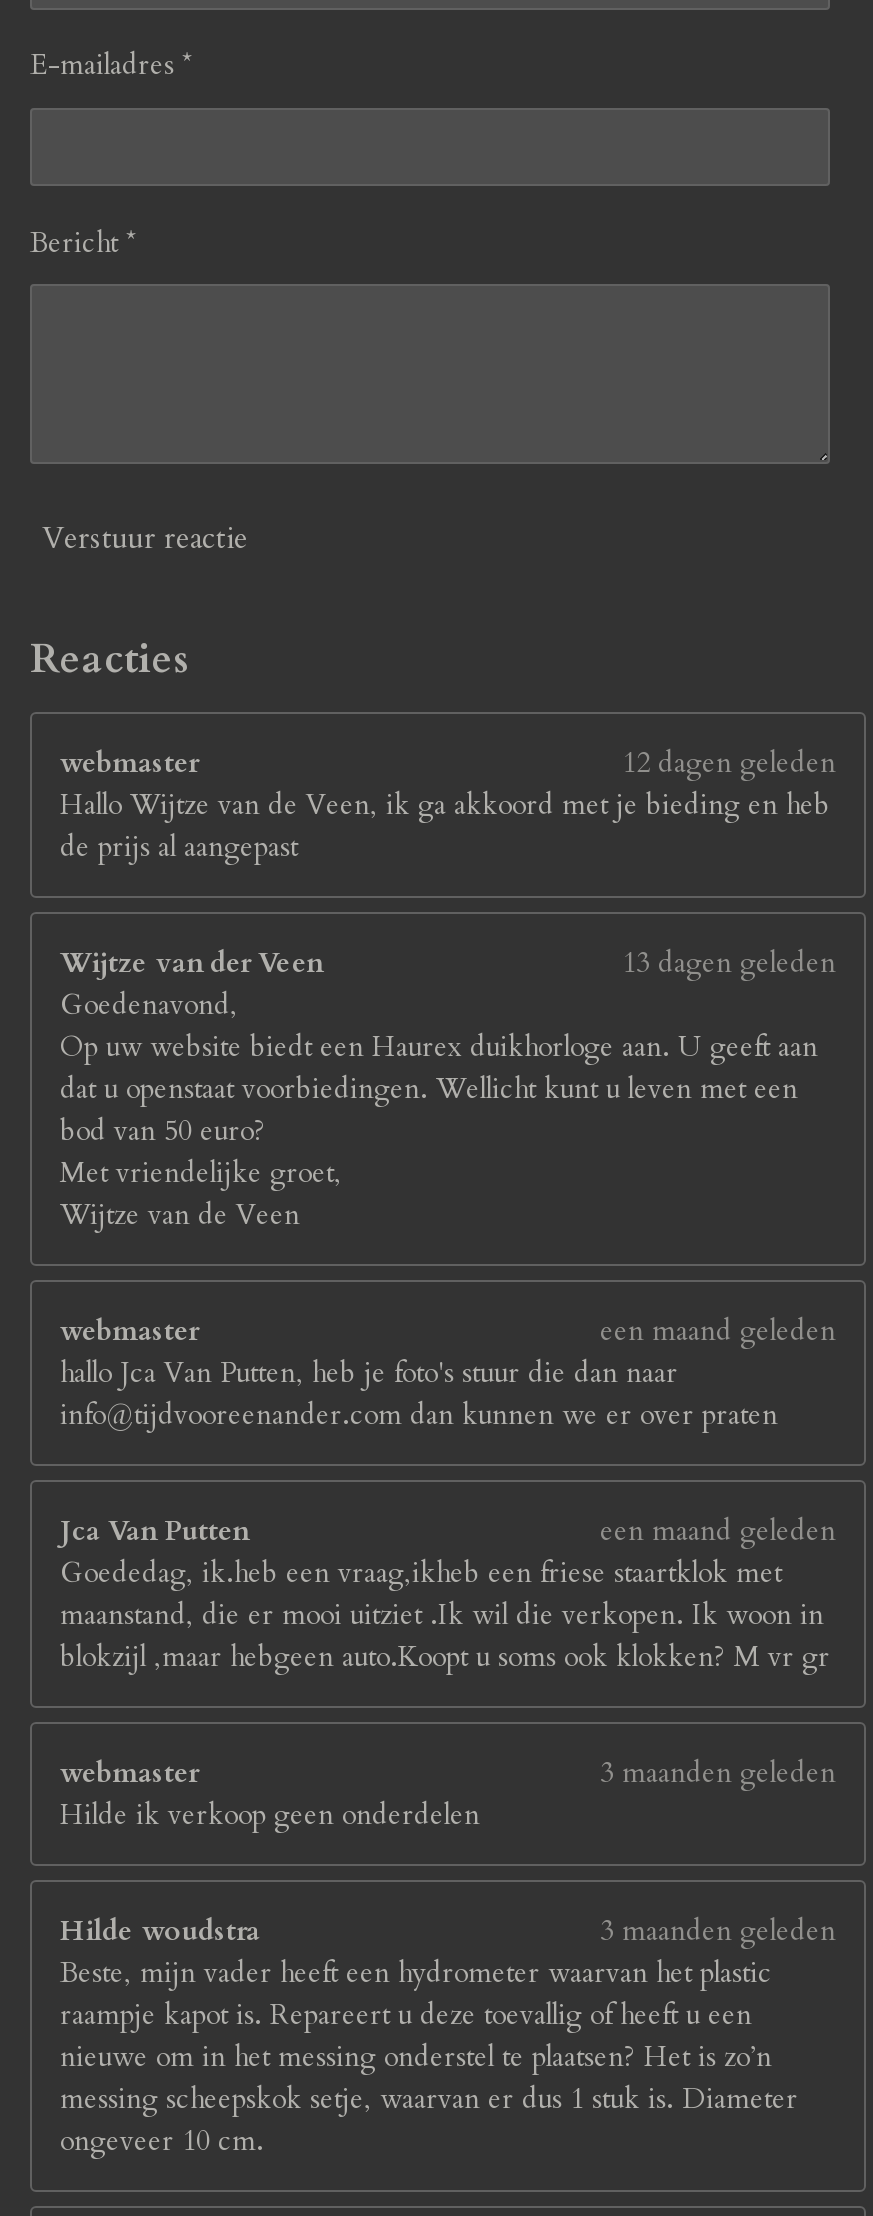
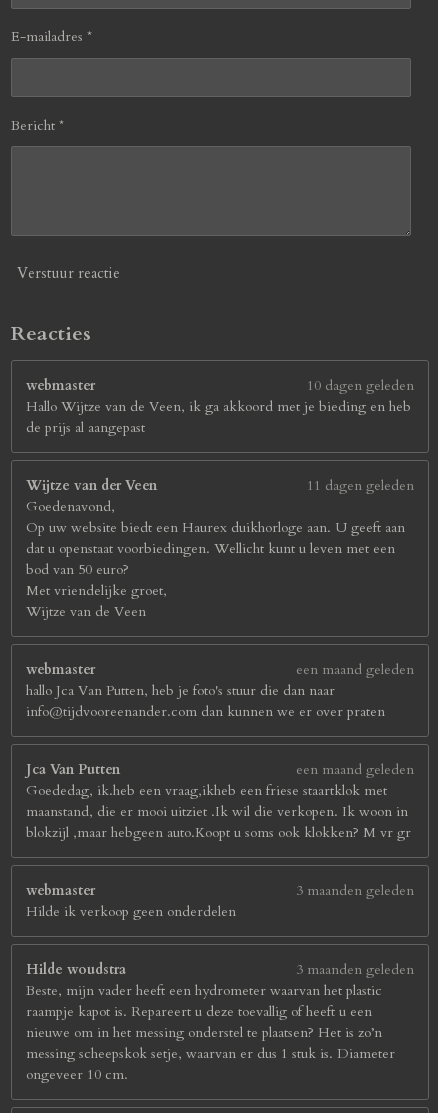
[622,744,836,782] 12 dagen geleden -> [307,376,414,395] 10 dagen geleden
[622,944,836,982] 13 dagen geleden -> [307,476,414,495] 11 dagen geleden

